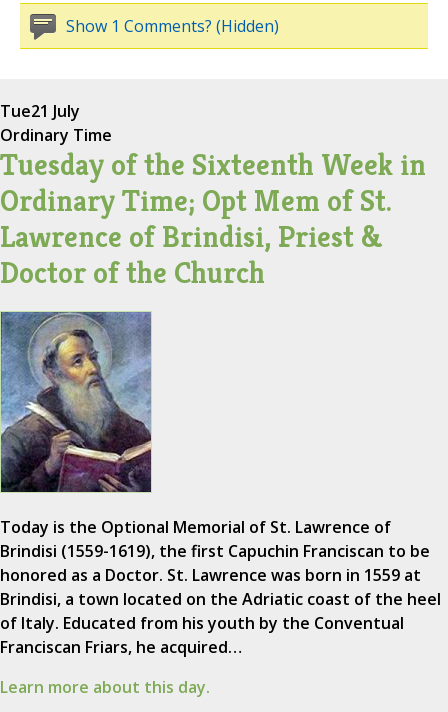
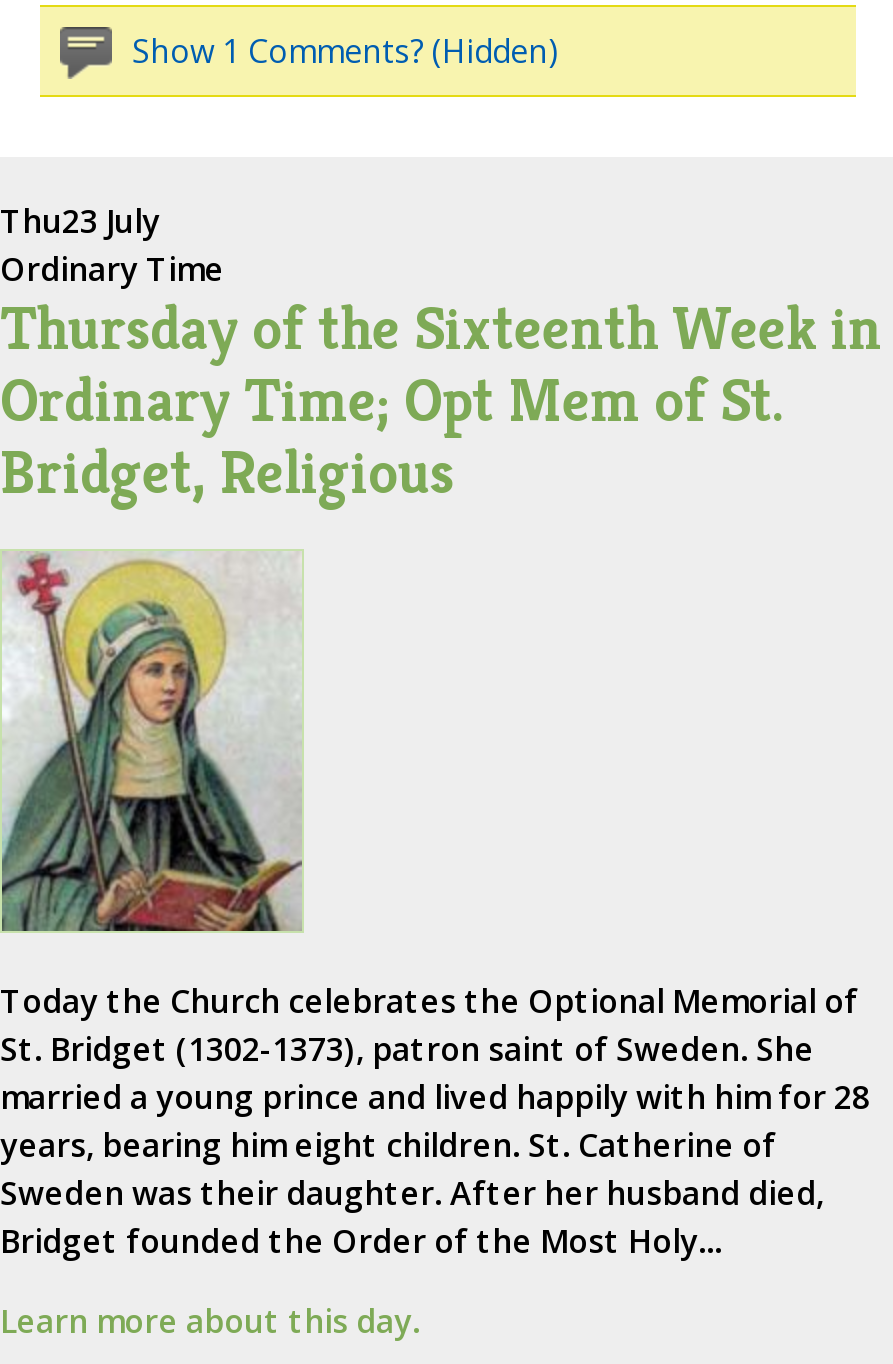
[0,100,80,122] Tue21 July -> [0,199,160,243] Thu23 July
[0,146,426,184] Tuesday of the Sixteenth Week in -> [0,291,882,367] Thursday of the Sixteenth Week in
[0,218,382,292] Lawrence of Brindisi, Priest & | Doctor of the Church -> [0,435,454,511] Bridget, Religious
[0,302,441,658] [image] | Today is the Optional Memorial of St. Lawrence of | Brindisi (1559-1619), the first Capuchin Franciscan to be | honored as a Doctor. St. Lawrence was born in 1559 at | Brindisi, a town located on the Adriatic coast of the heel | of Italy. Educated from his youth by the Conventual | Franciscan Friars, he acquired… -> [0,599,870,1263] [image] | Today the Church celebrates the Optional Memorial of | St. Bridget (1302-1373), patron saint of Sweden. She | married a young prince and lived happily with him for 28 | years, bearing him eight children. St. Catherine of | Sweden was their daughter. After her husband died, | Bridget founded the Order of the Most Holy…

